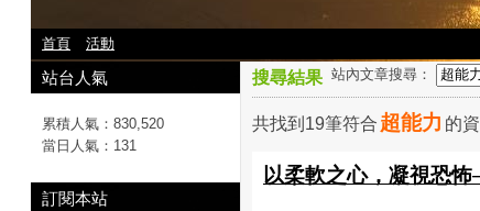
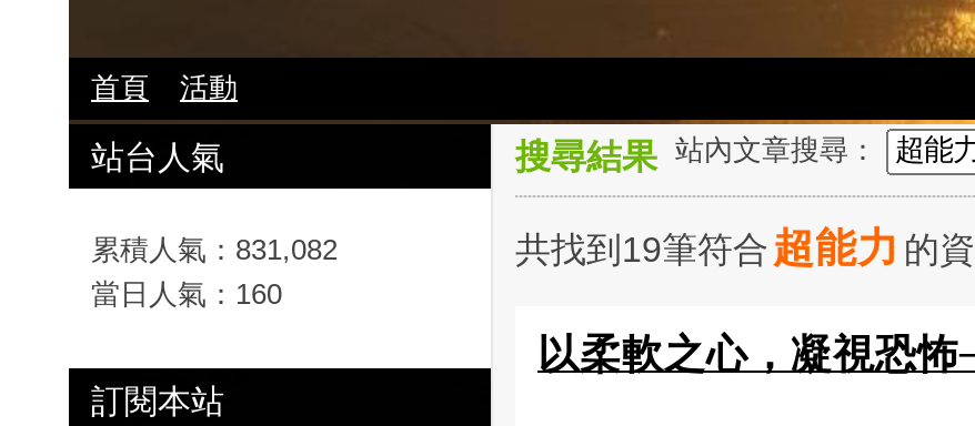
[42,115,164,132] 累積人氣：830,520 -> [91,233,338,266] 累積人氣：831,082
[42,137,137,154] 當日人氣：131 -> [91,277,282,311] 當日人氣：160

